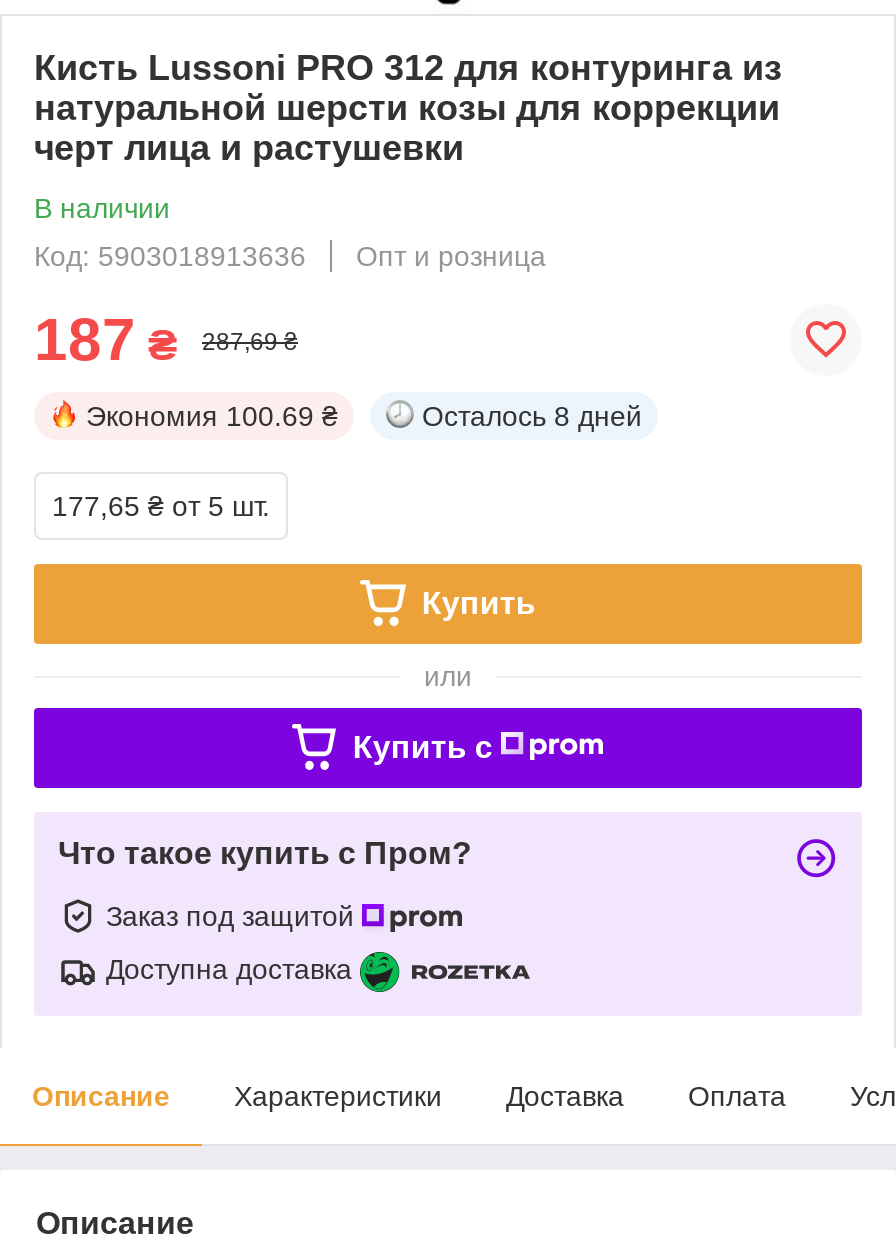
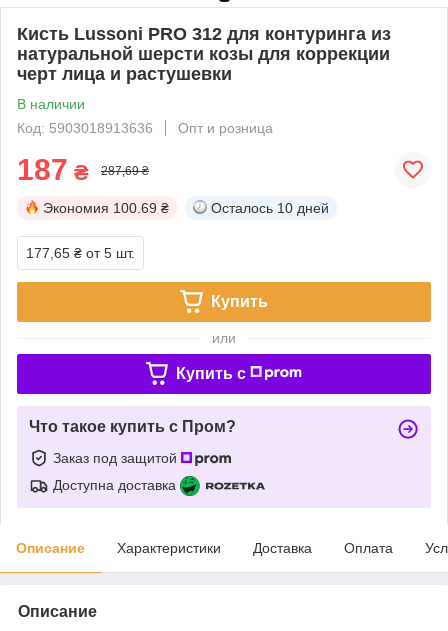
[422,400,642,432] Осталось 8 дней -> [211,200,329,216] Осталось 10 дней

